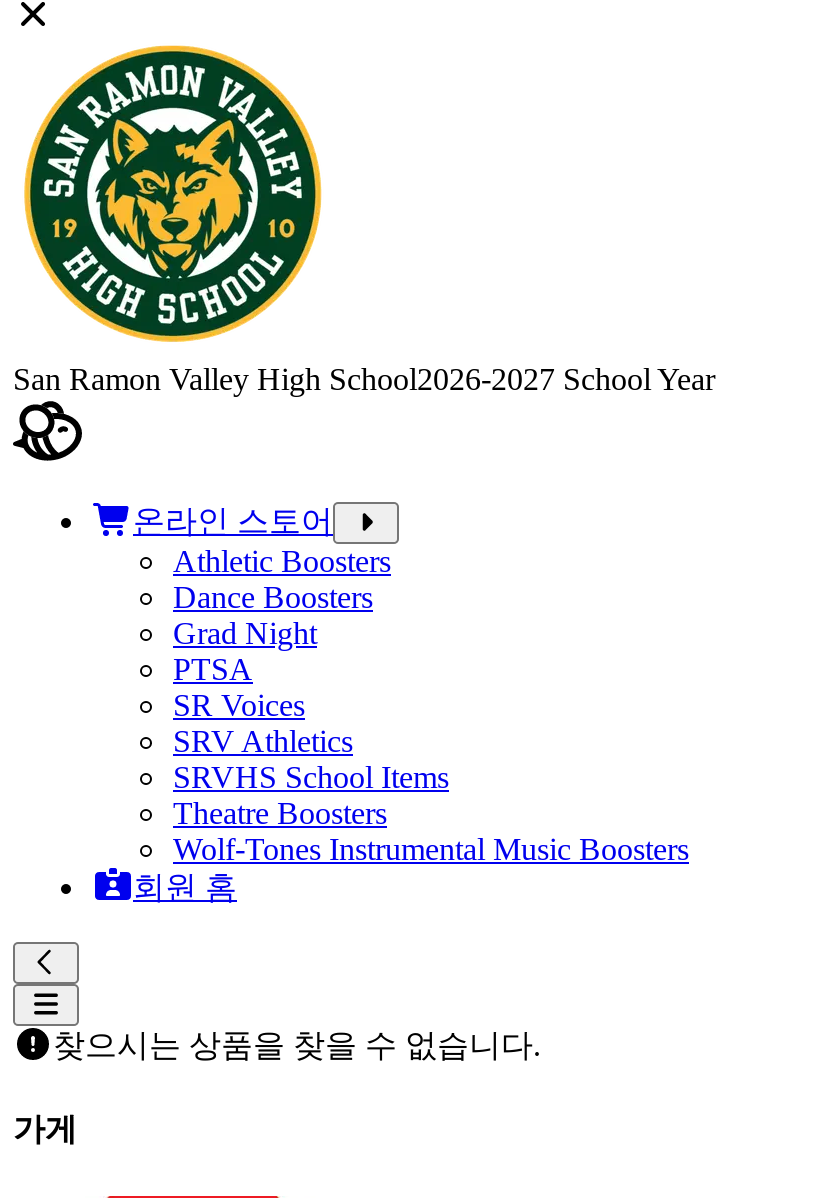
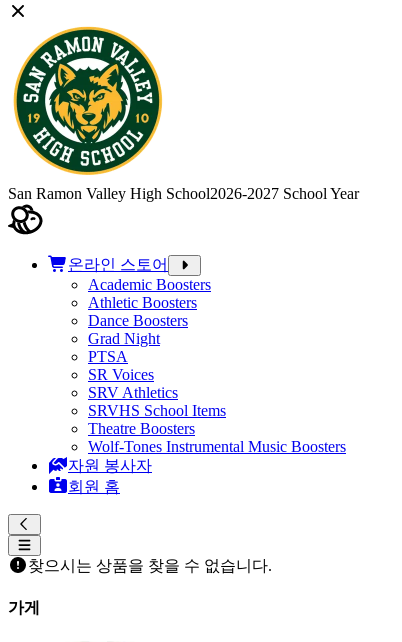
none -> [88,276,211,293] Academic Boosters
none -> [68,457,152,474] 자원 봉사자

